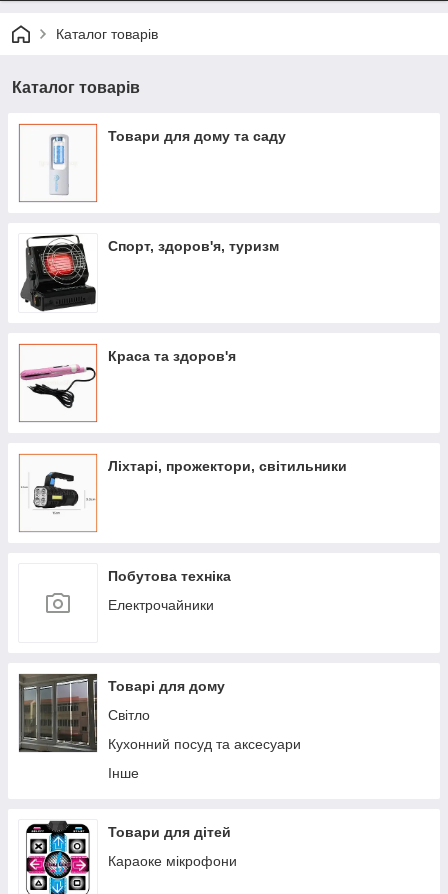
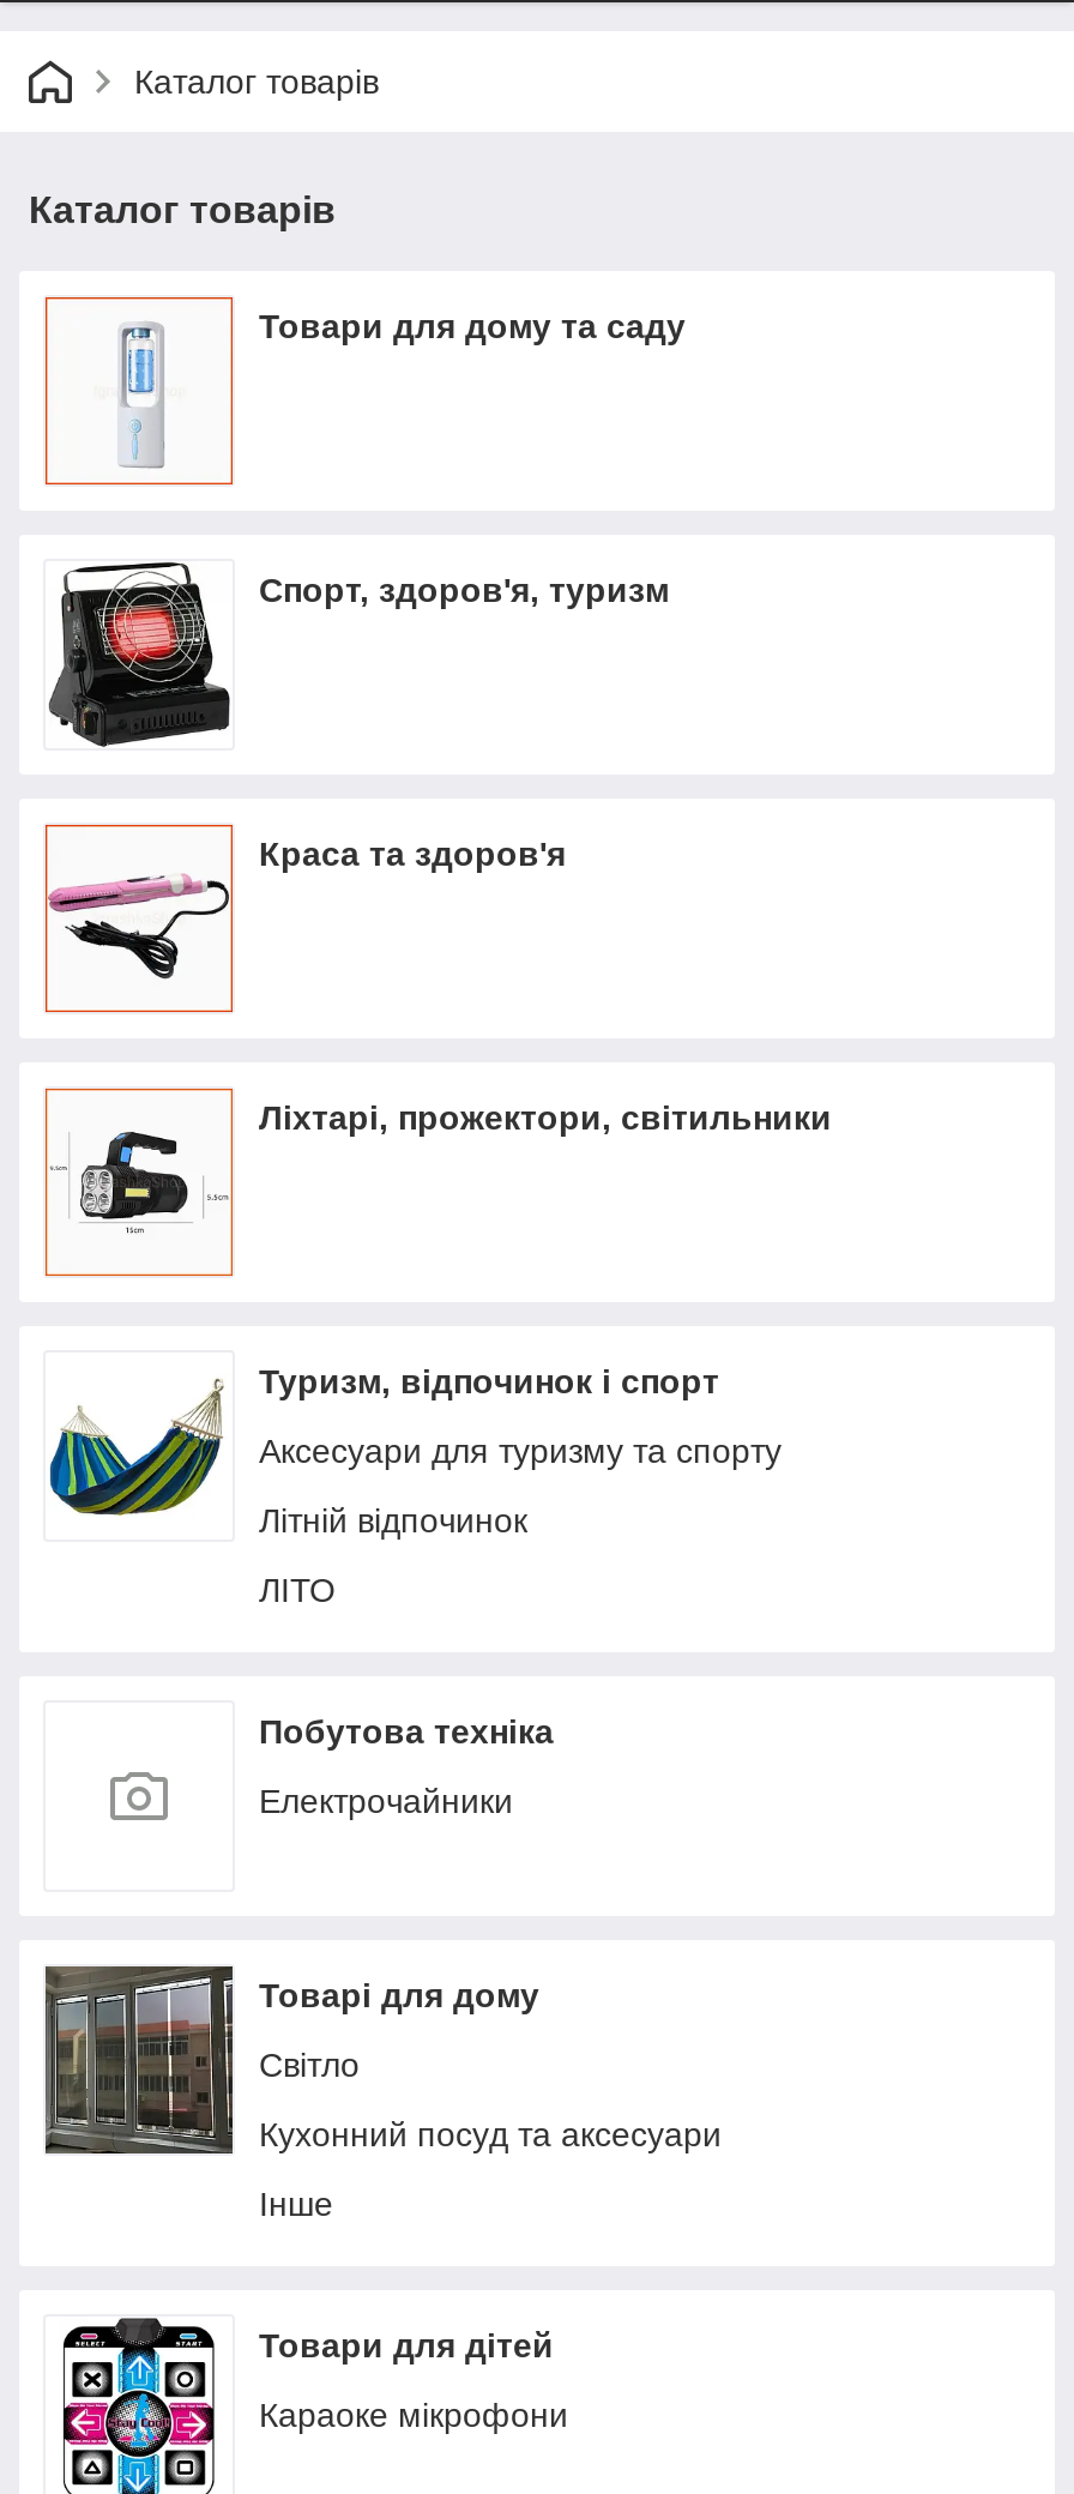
none -> [48,1362,782,1609] [image] | Туризм, відпочинок і спорт | Аксесуари для туризму та спорту | Літній відпочинок | ЛІТО

